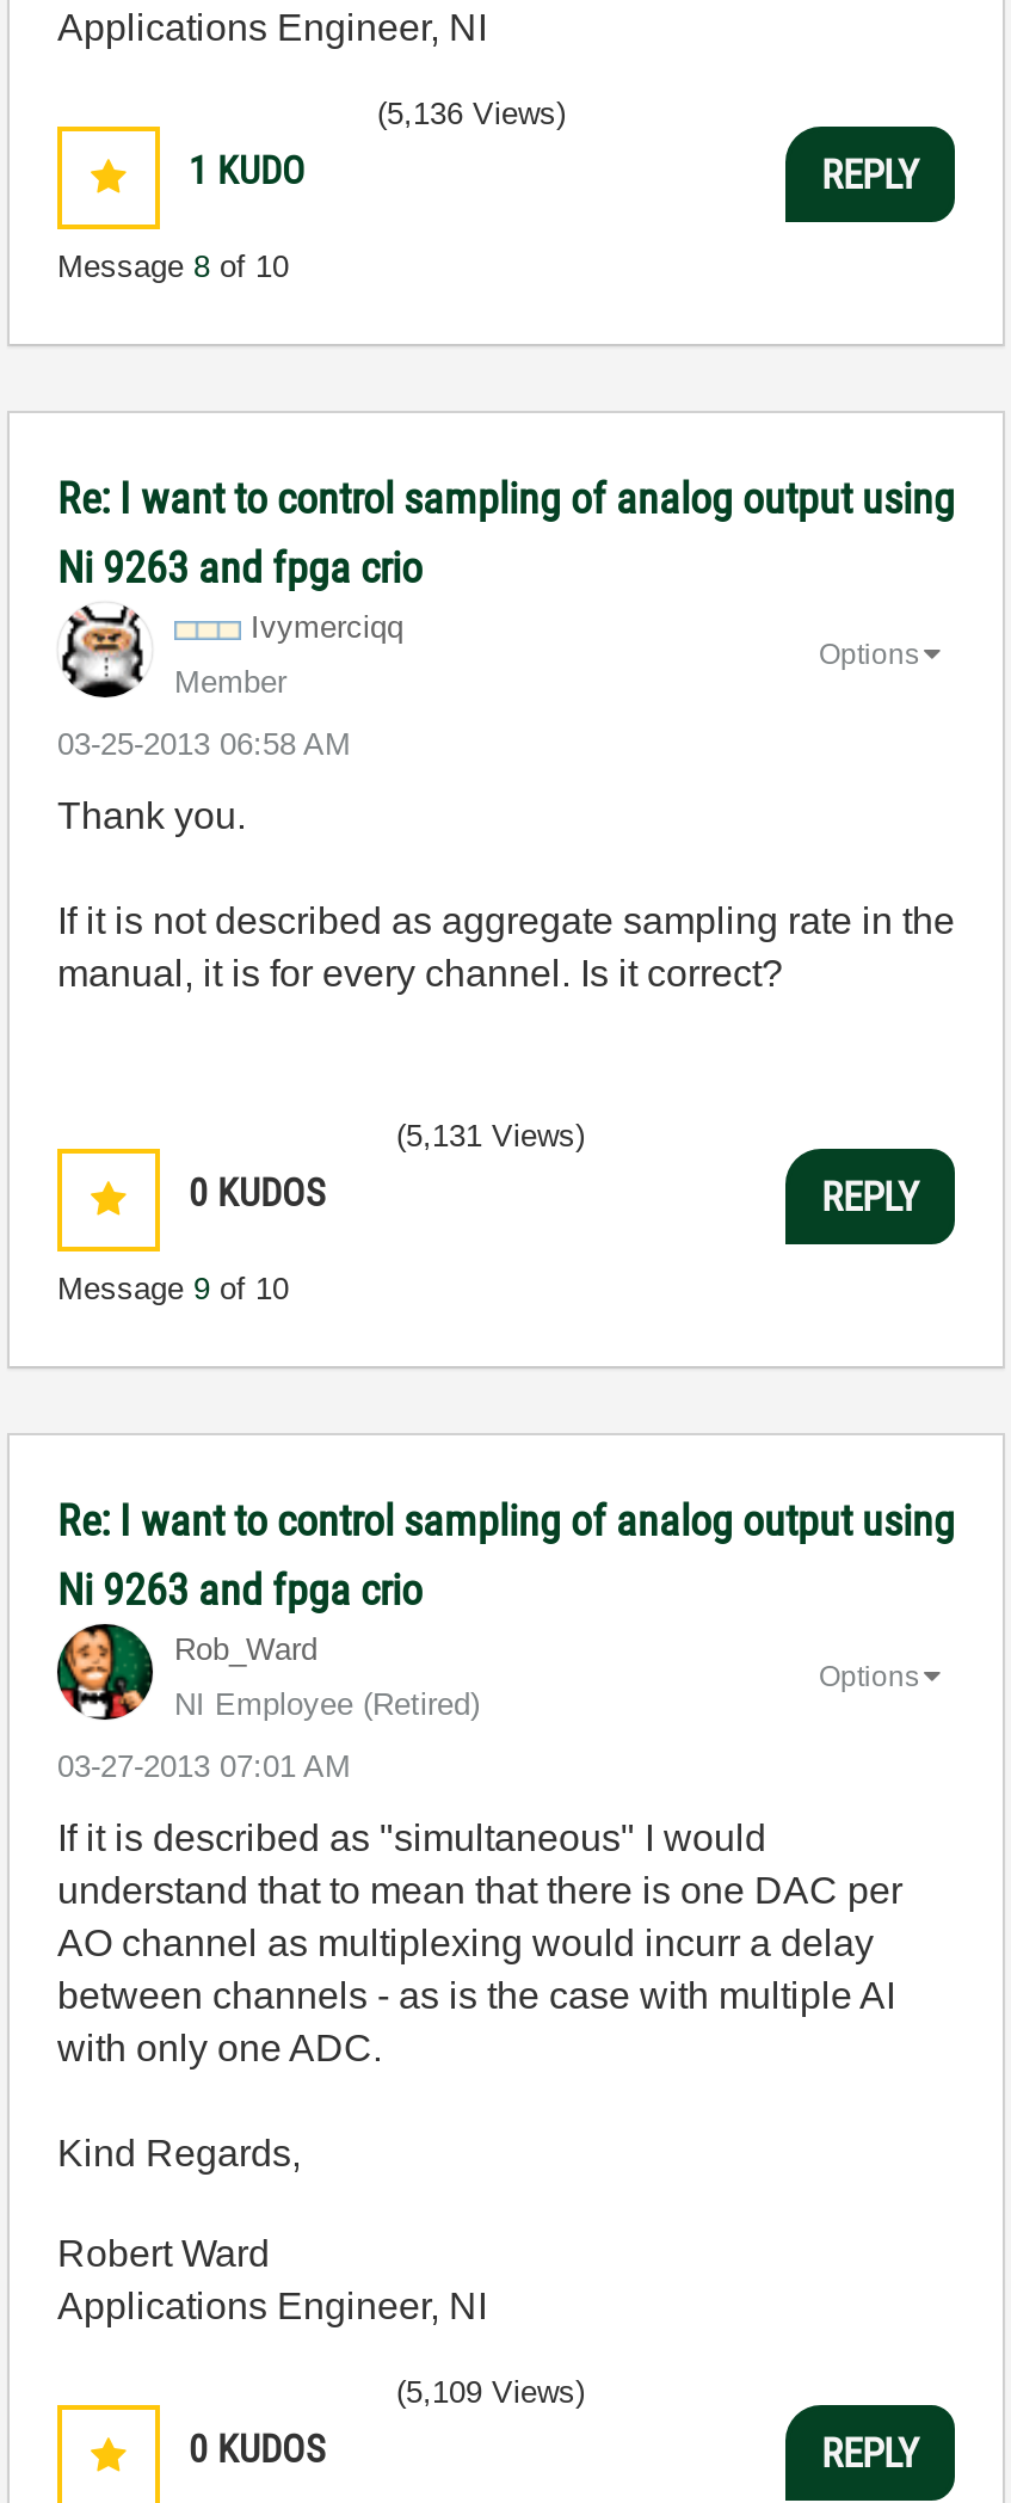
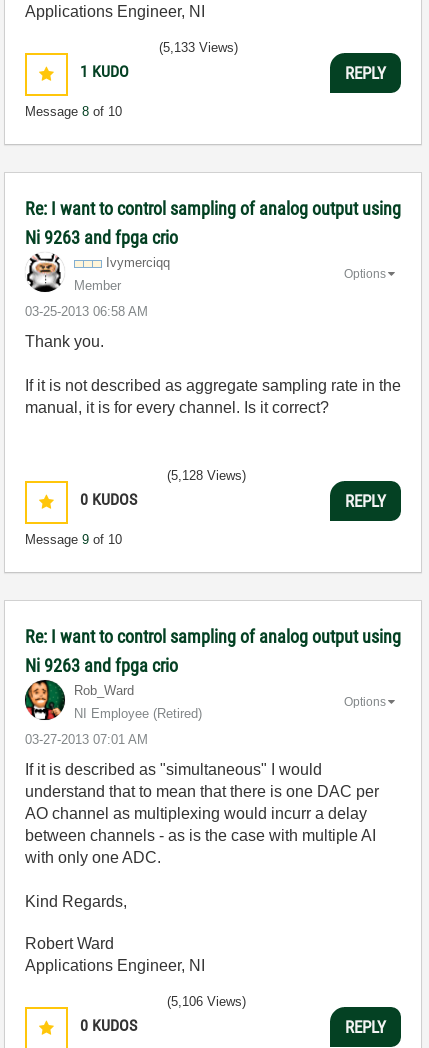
[377,96,566,131] (5,136 Views) -> [159,40,238,55] (5,133 Views)
[396,1118,585,1154] (5,131 Views) -> [167,468,246,483] (5,128 Views)
[396,2374,585,2410] (5,109 Views) -> [167,994,246,1009] (5,106 Views)

